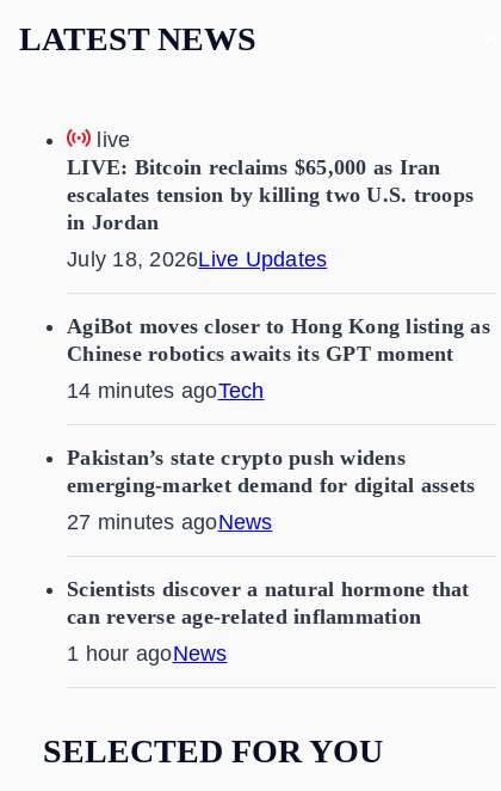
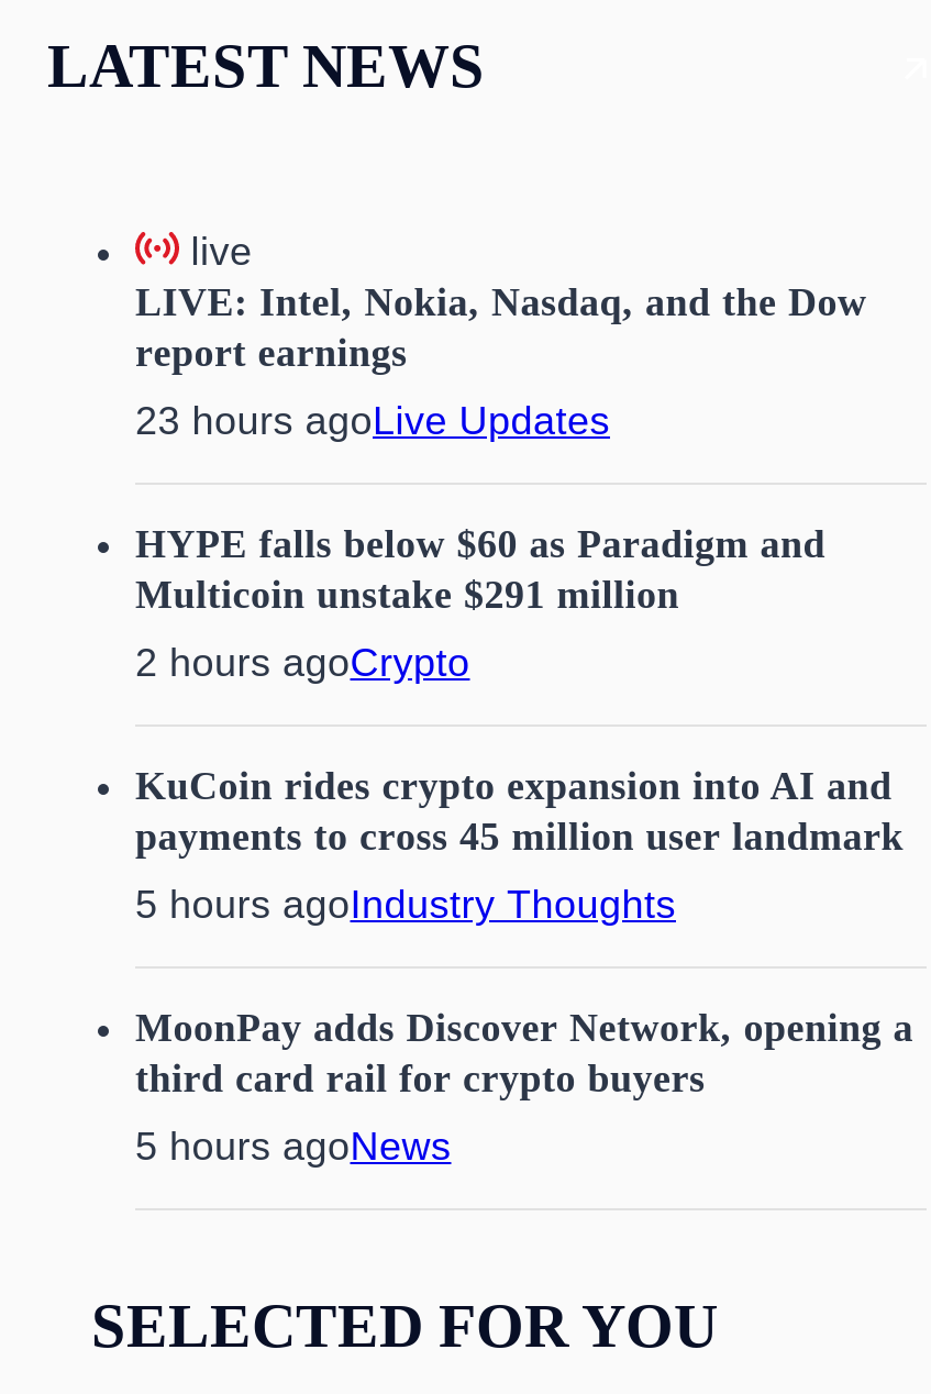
[67,155,474,234] LIVE: Bitcoin reclaims $65,000 as Iran | escalates tension by killing two U.S. troops | in Jordan -> [135,280,867,375] LIVE: Intel, Nokia, Nasdaq, and the Dow | report earnings
[67,247,327,271] July 18, 2026Live Updates -> [135,399,610,443] 23 hours agoLive Updates
[67,314,490,366] AgiBot moves closer to Hong Kong listing as | Chinese robotics awaits its GPT moment -> [135,522,825,617] HYPE falls below $60 as Paradigm and | Multicoin unstake $291 million
[67,379,264,403] 14 minutes agoTech -> [135,641,470,685] 2 hours agoCrypto
[67,446,475,497] Pakistan’s state crypto push widens | emerging-market demand for digital assets -> [135,764,904,859] KuCoin rides crypto expansion into AI and | payments to cross 45 million user landmark
[67,510,273,534] 27 minutes agoNews -> [135,883,676,927] 5 hours agoIndustry Thoughts
[67,577,469,628] Scientists discover a natural hormone that | can reverse age-related inflammation -> [135,1006,913,1100] MoonPay adds Discover Network, opening a | third card rail for crypto buyers
[67,642,227,666] 1 hour agoNews -> [135,1125,451,1169] 5 hours agoNews

